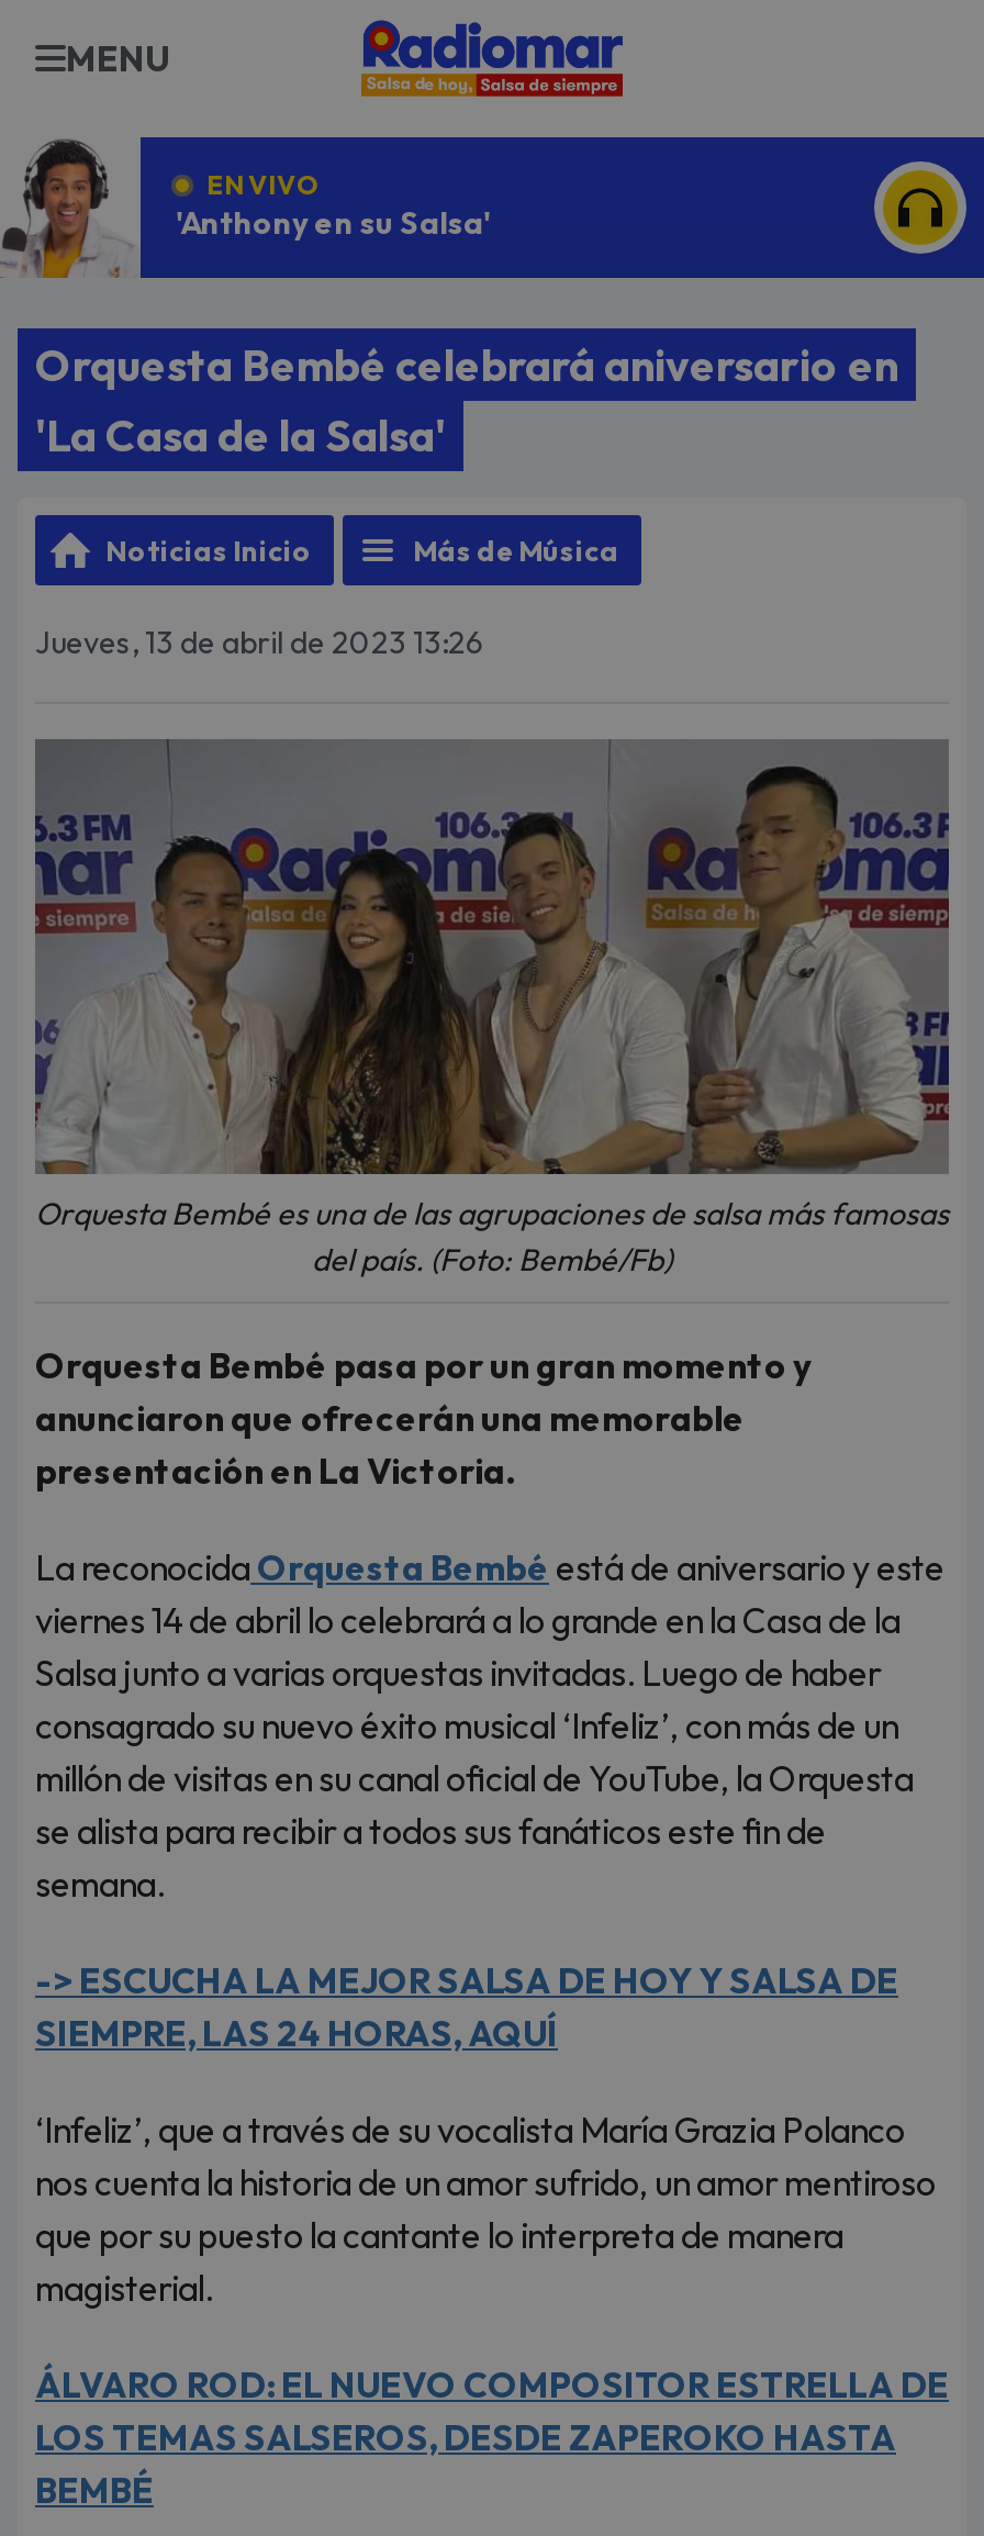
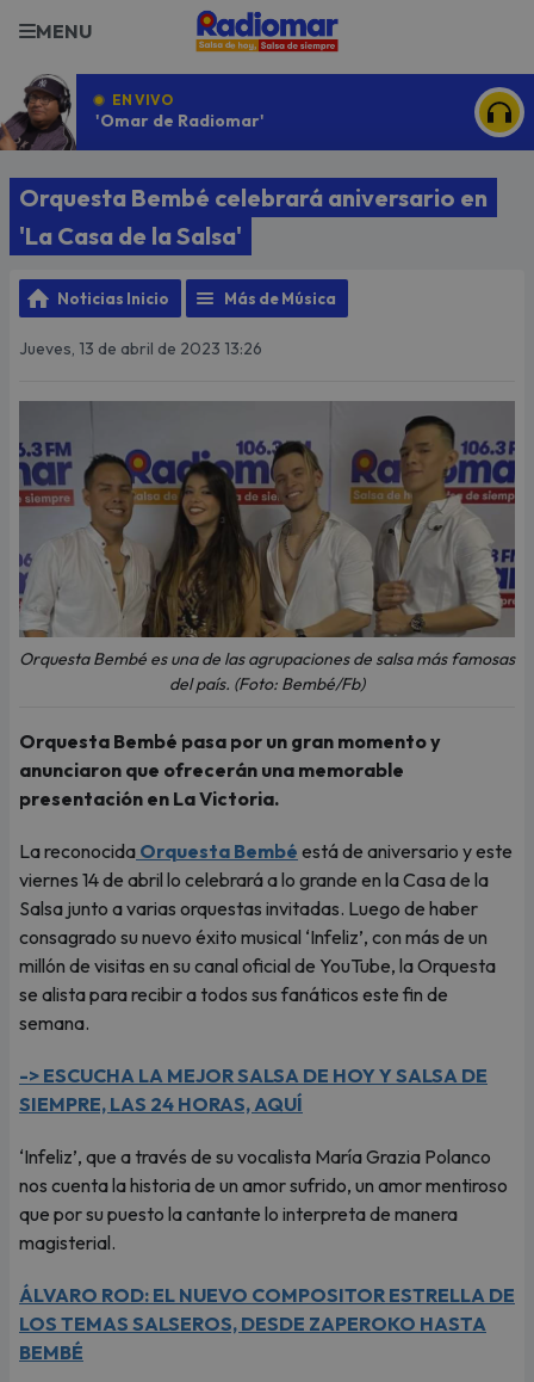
[7,137,492,280] [image] | 'Anthony en su Salsa' -> [4,73,265,152] [image] | 'Omar de Radiomar'

